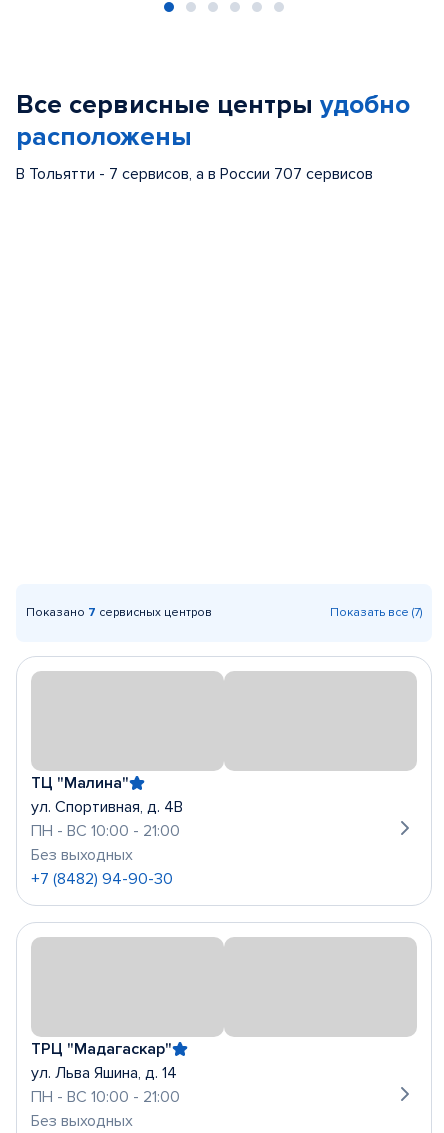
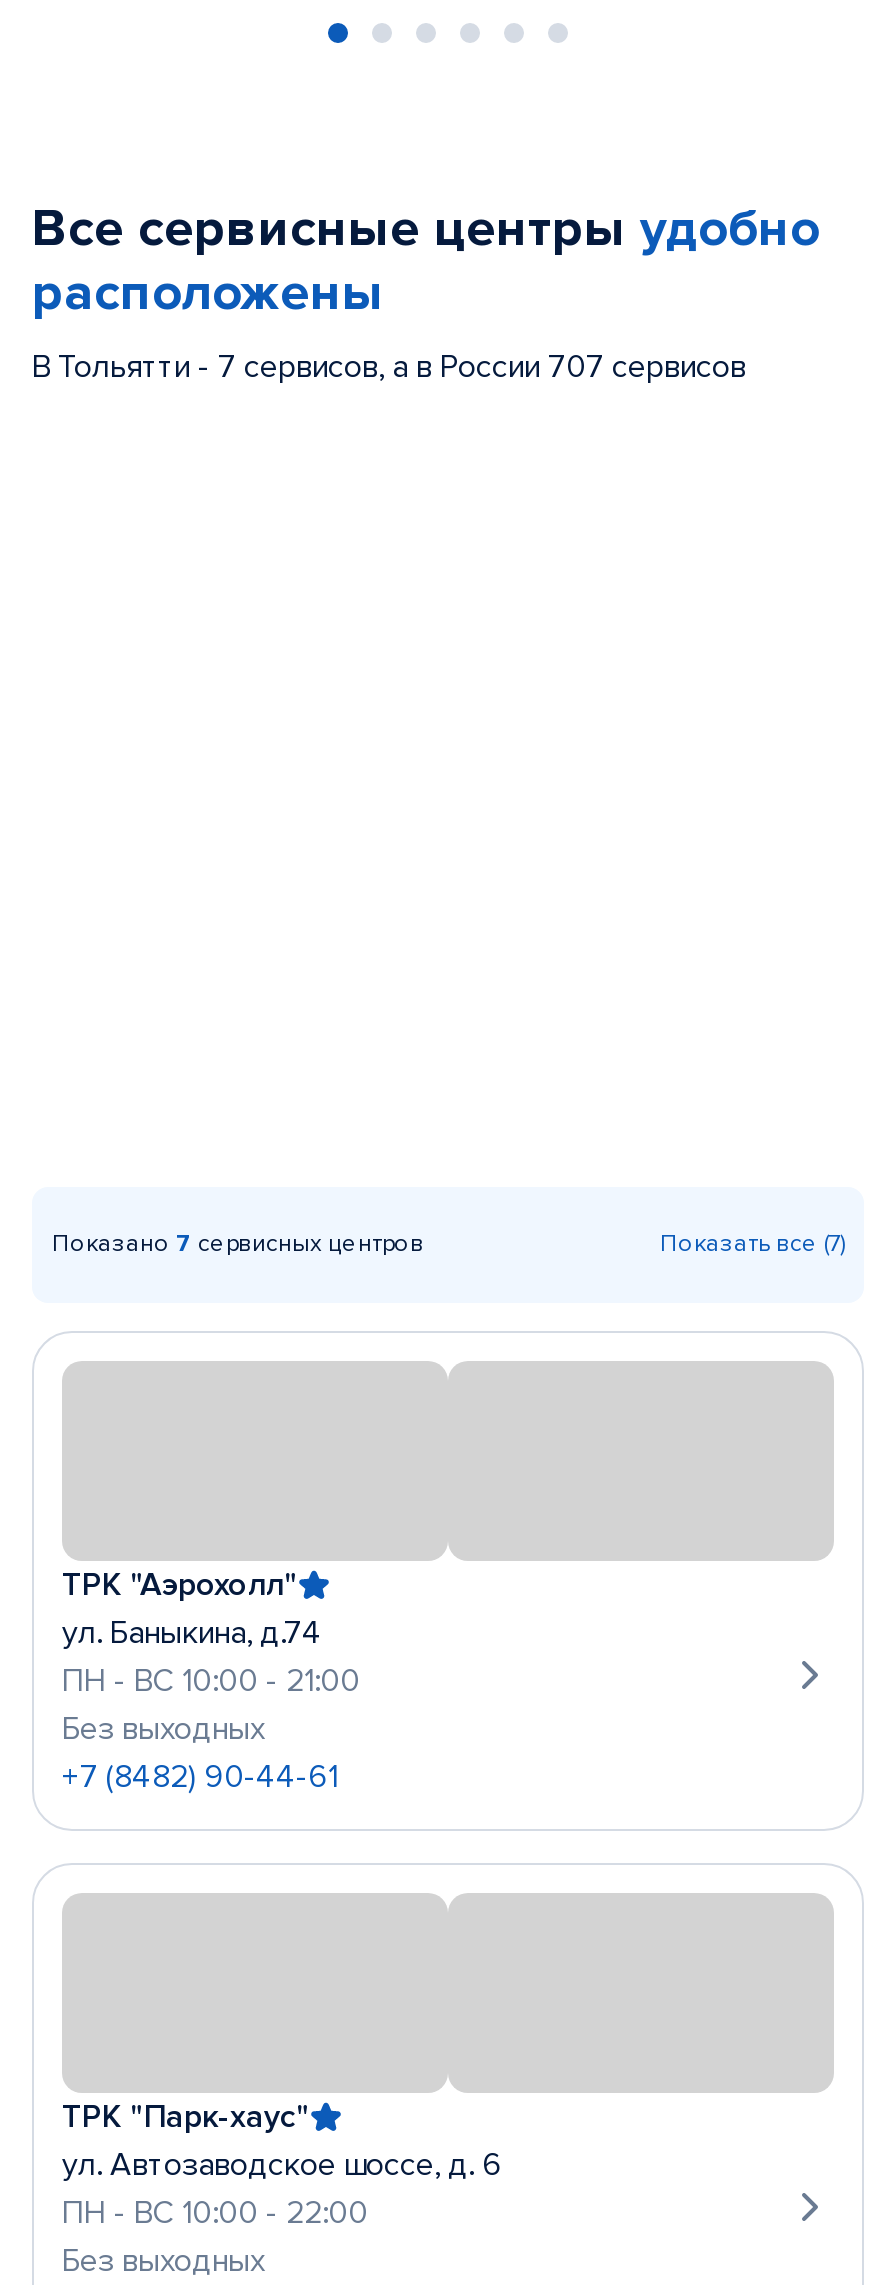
[31,773,183,817] ТЦ "Малина" | ул. Спортивная, д. 4В -> [62,1565,322,1653] ТРК "Аэрохолл" | ул. Баныкина, д.74
[31,869,173,889] +7 (8482) 94-90-30 -> [62,1757,338,1797] +7 (8482) 90-44-61
[31,1039,180,1107] ТРЦ "Мадагаскар" | ул. Льва Яшина, д. 14 | ПН - ВС 10:00 - 21:00 -> [62,2097,502,2233] ТРК "Парк-хаус" | ул. Автозаводское шоссе, д. 6 | ПН - ВС 10:00 - 22:00

